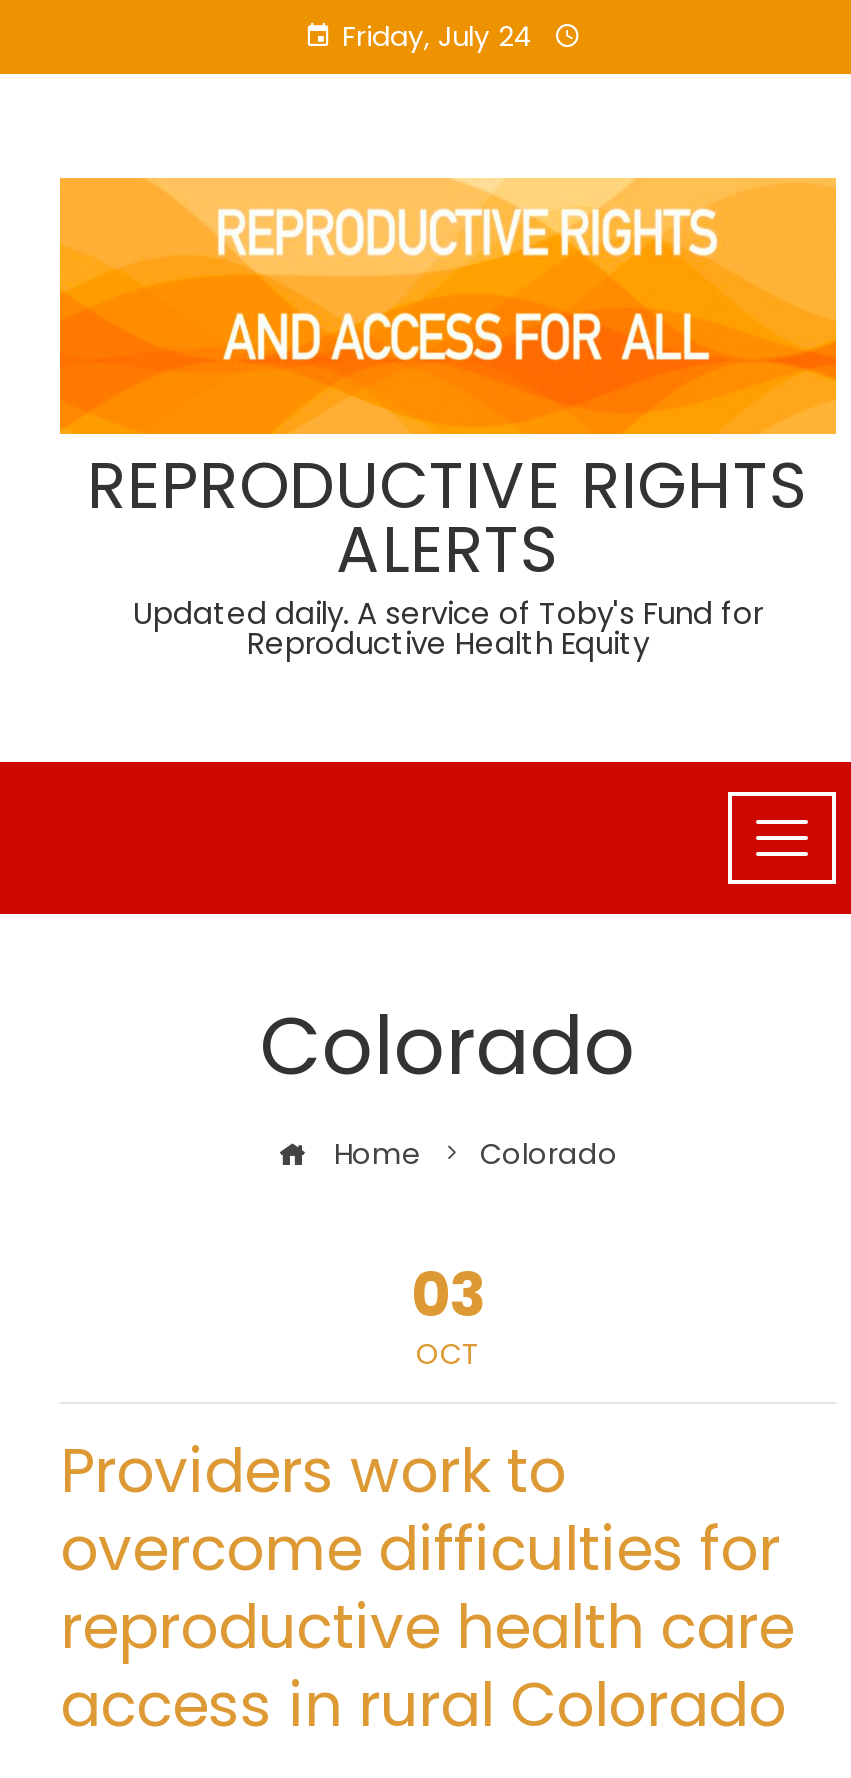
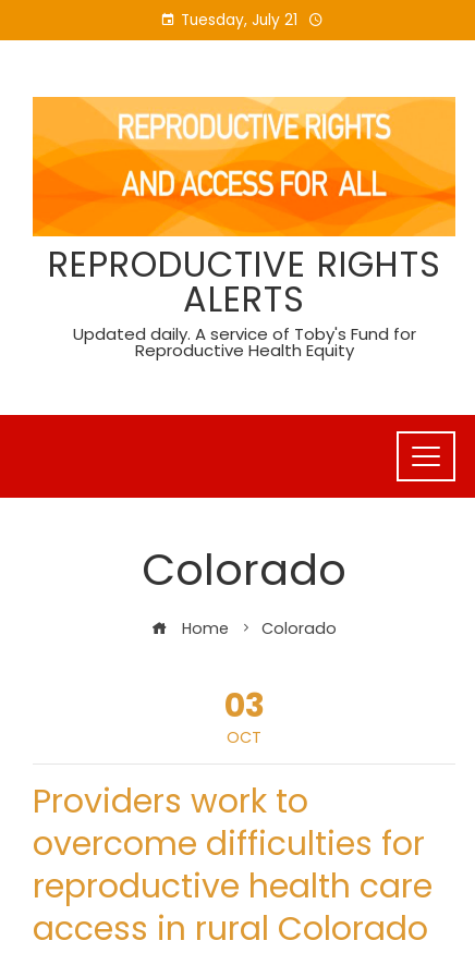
[342,18,534,56] Friday, July 24 -> [180,10,297,30] Tuesday, July 21

